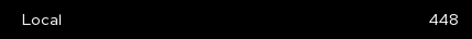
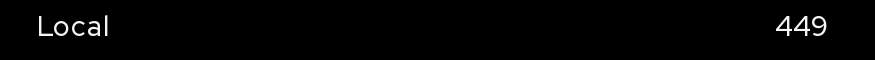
[429,10,459,29] 448 -> [775,8,829,44] 449

